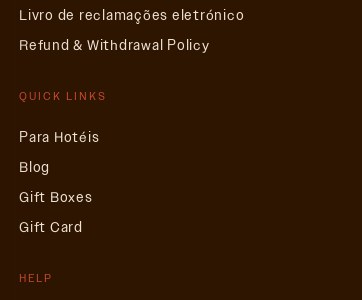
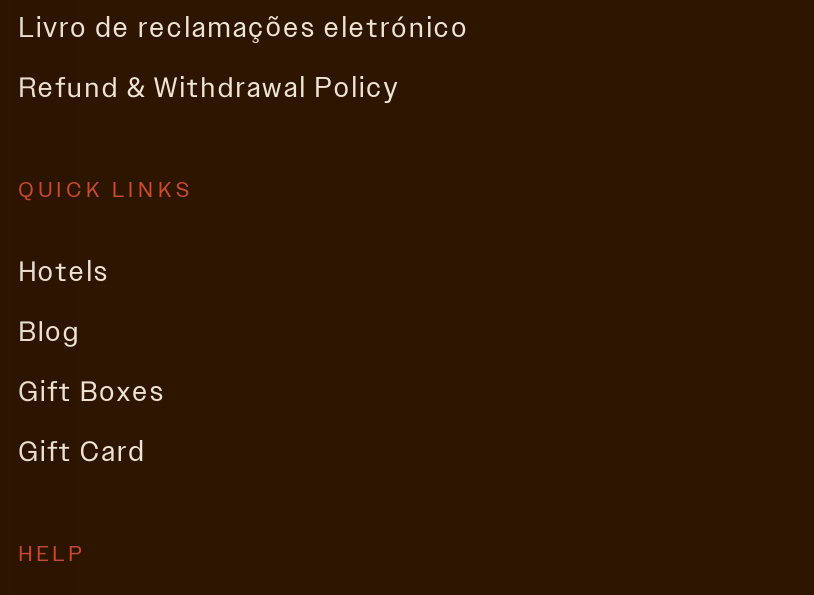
[19,128,99,147] Para Hotéis -> [18,253,109,291] Hotels

